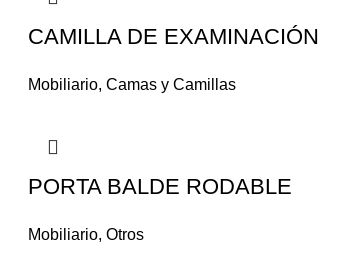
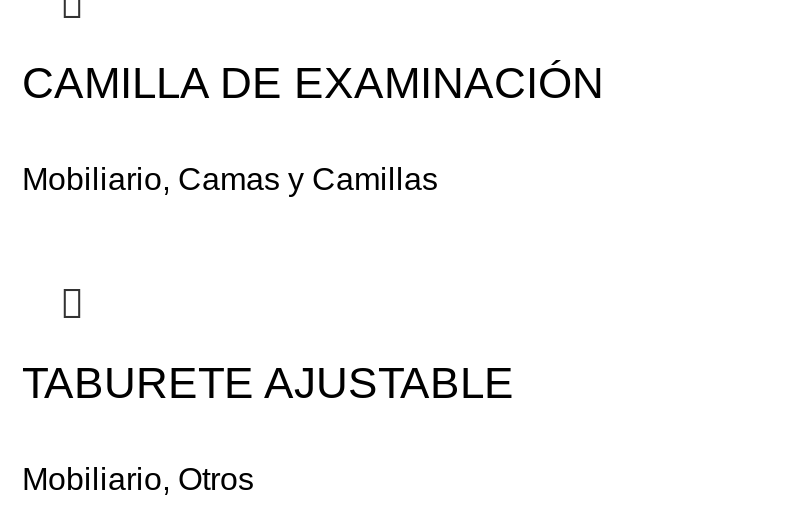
[28,174,292,199] PORTA BALDE RODABLE -> [22,359,514,409] TABURETE AJUSTABLE

